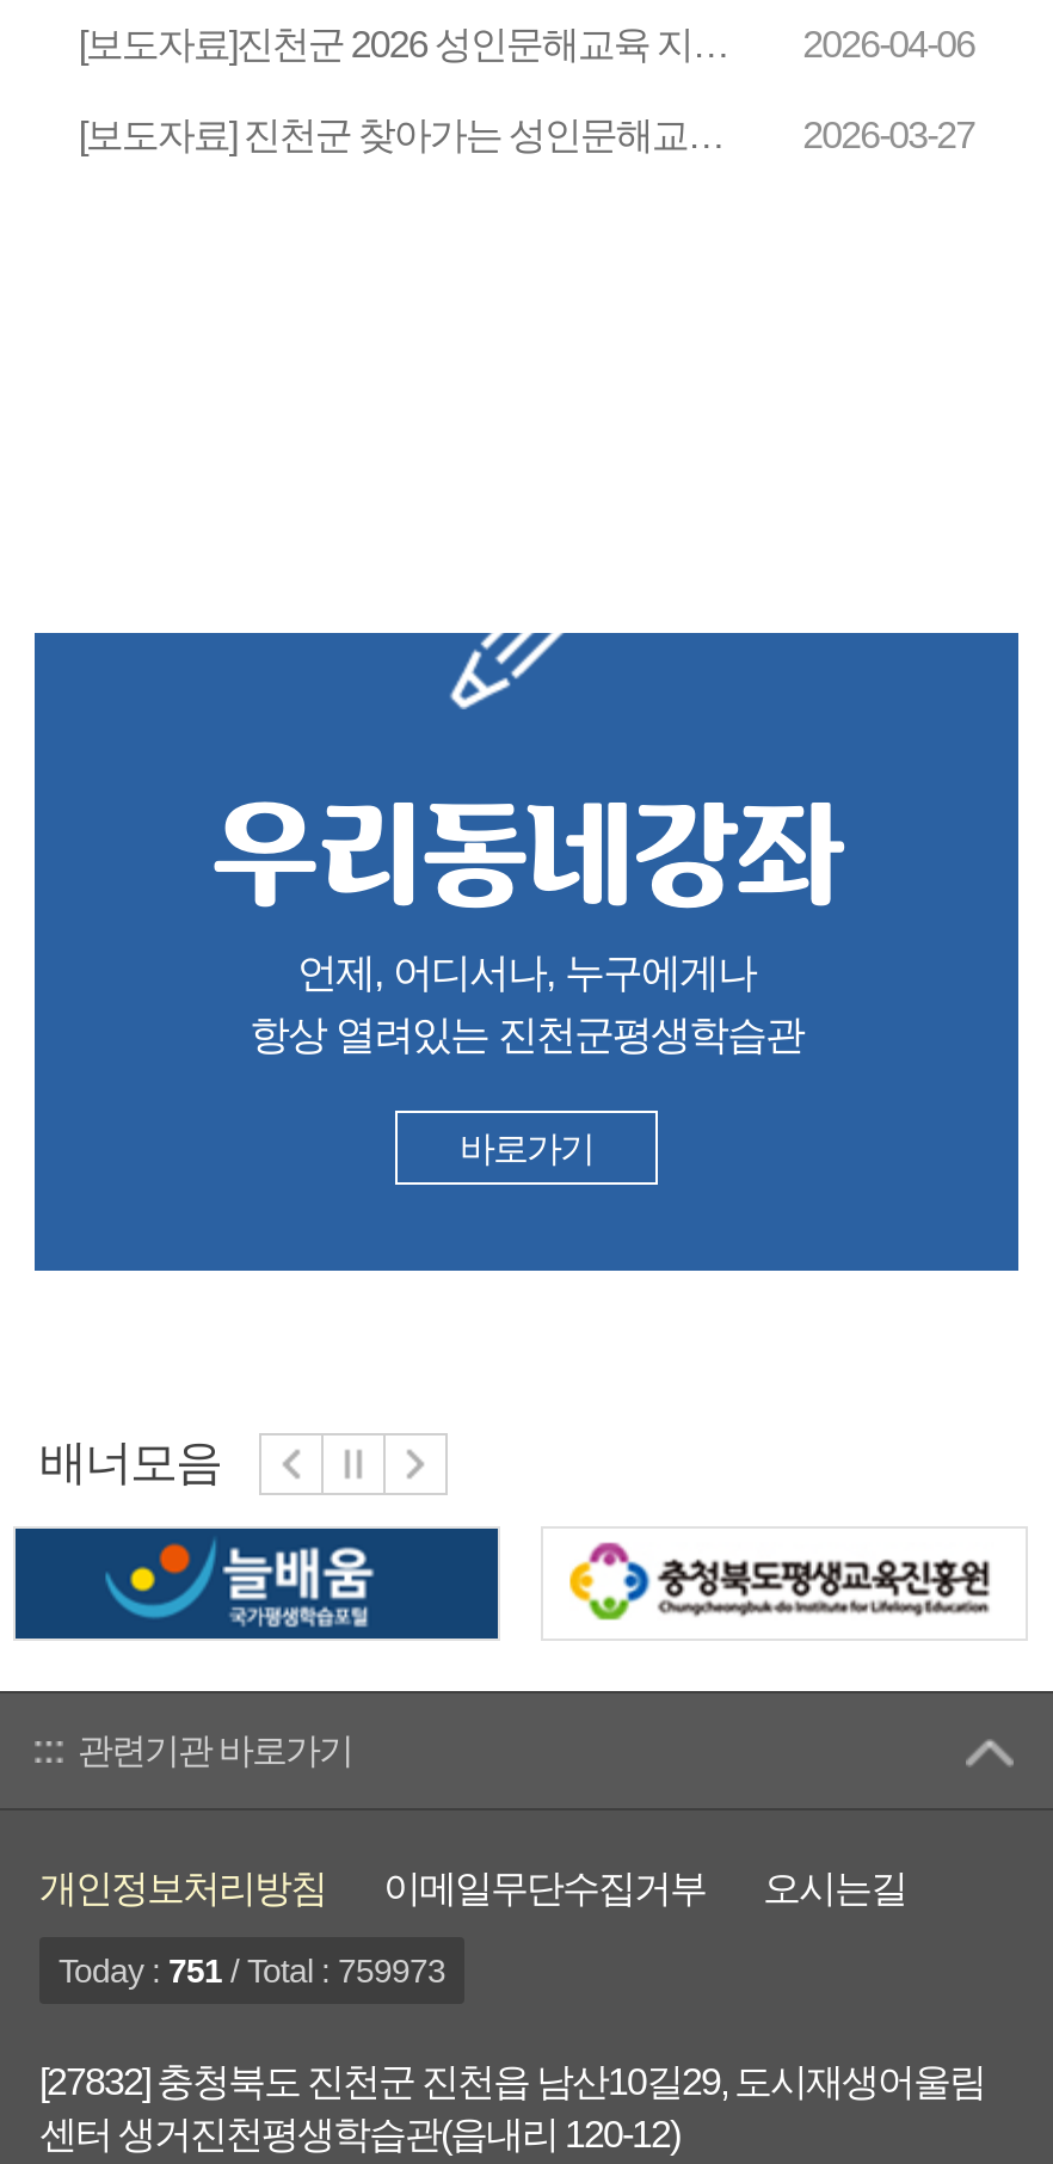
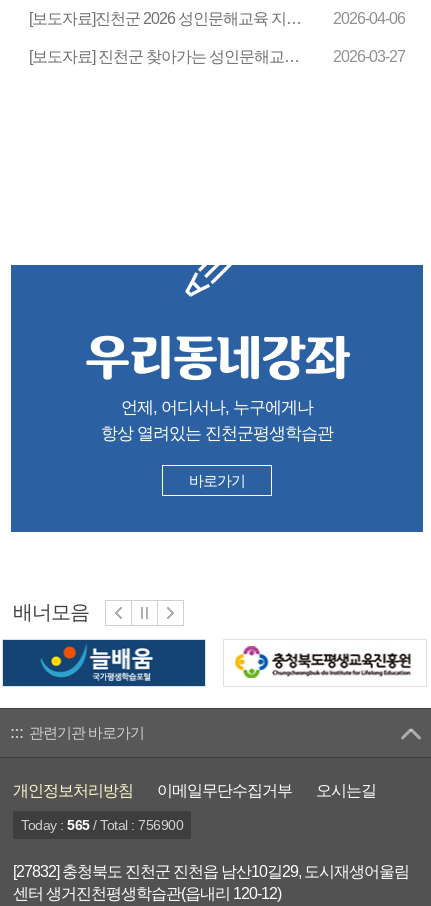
[59,1951,445,1990] Today : 751 / Total : 759973 -> [21,817,183,833] Today : 565 / Total : 756900

